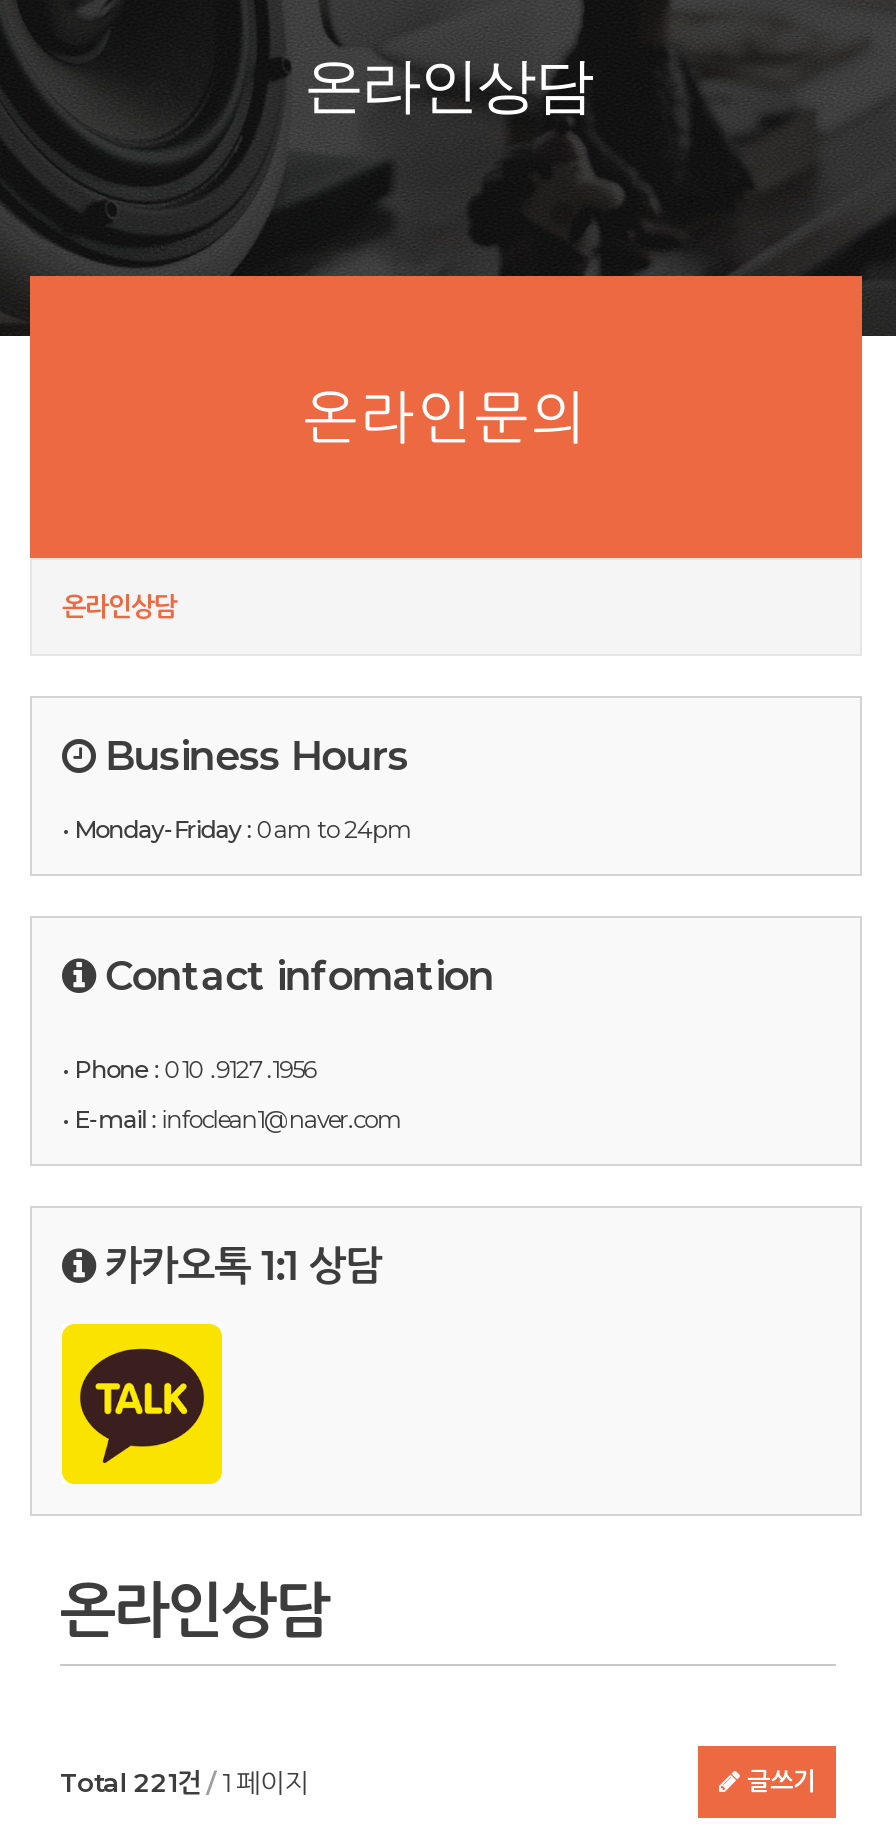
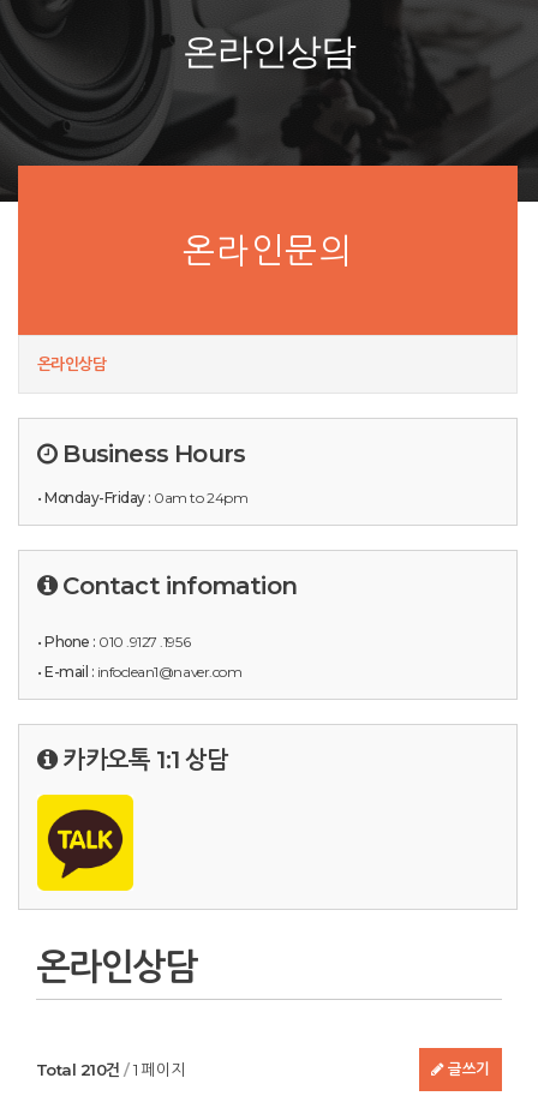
[60,1766,309,1798] Total 221건 1 페이지 -> [36,1060,185,1079] Total 210건 1 페이지

